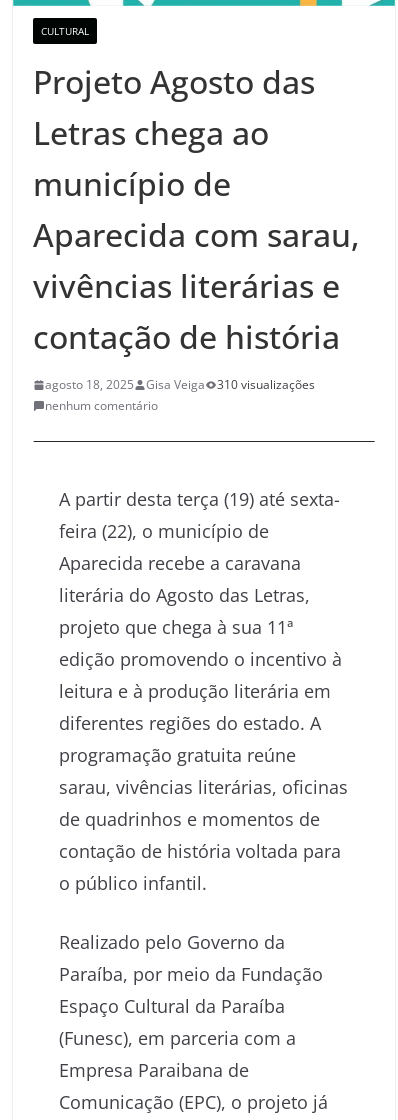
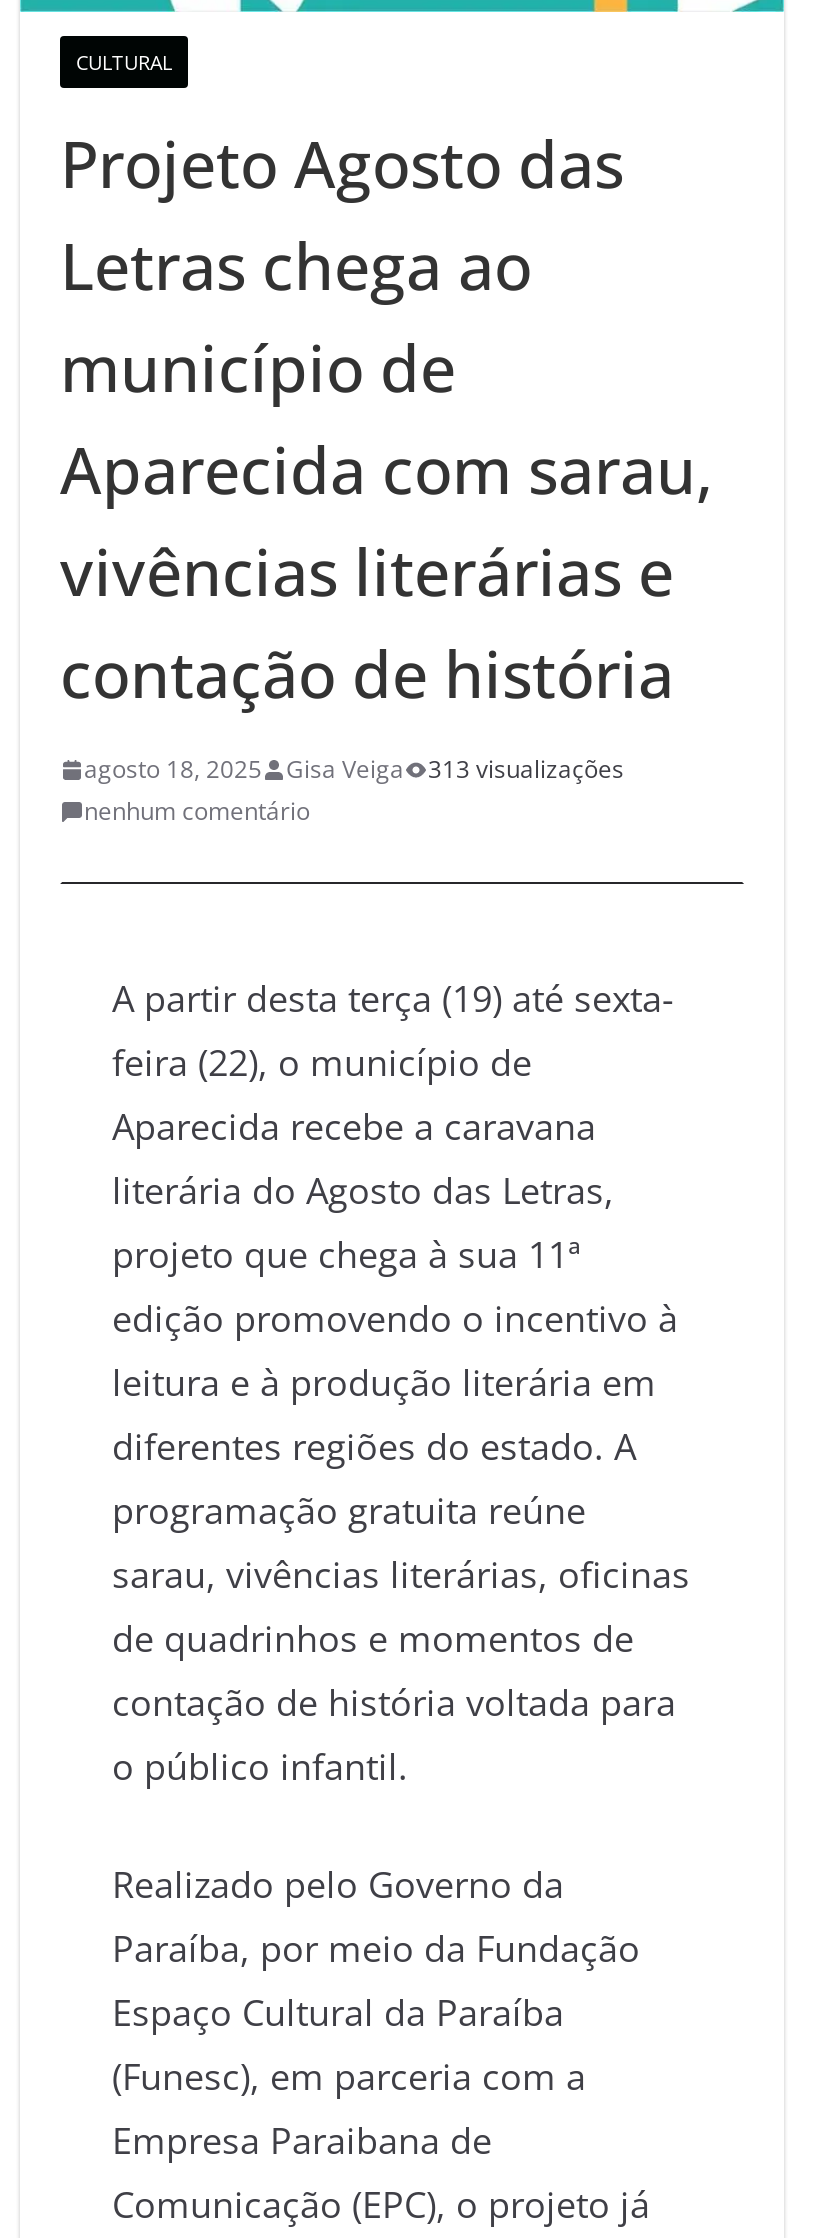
[217,376,315,393] 310 visualizações -> [428,752,624,786] 313 visualizações

